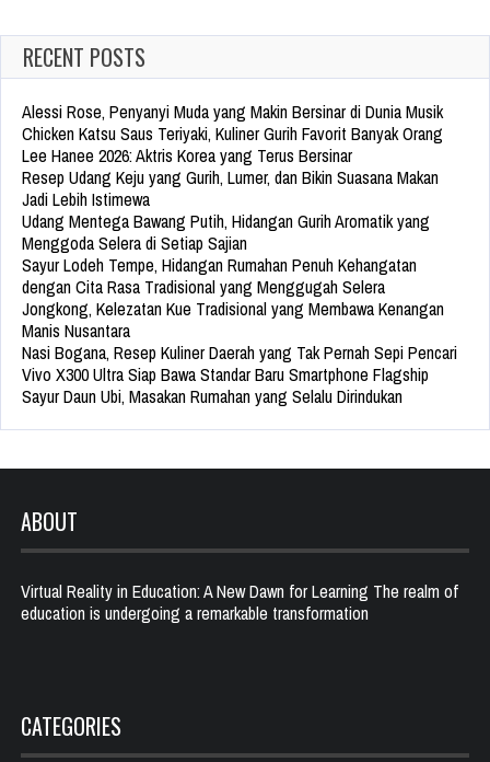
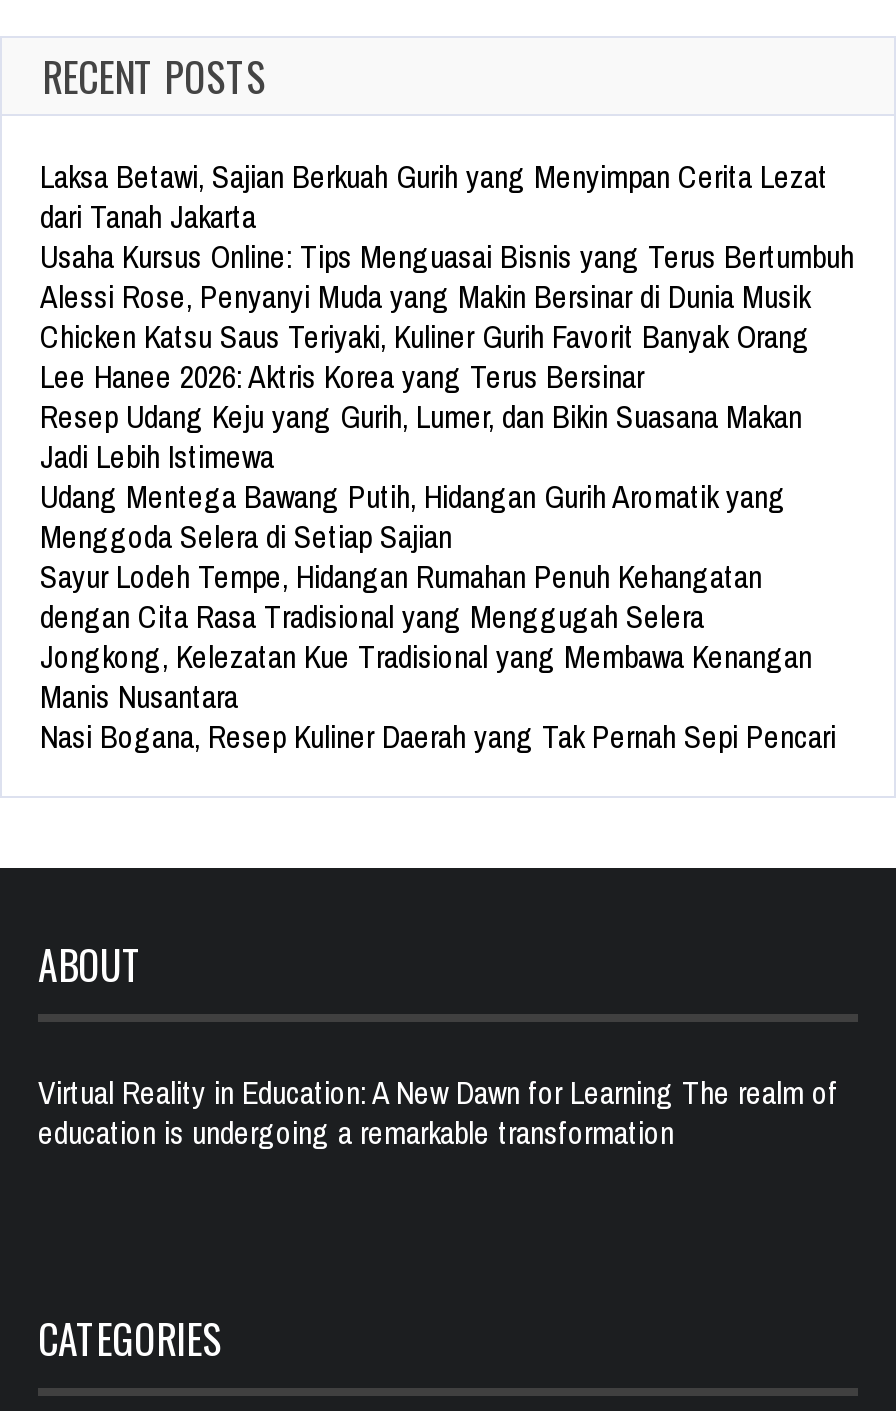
none -> [40,154,854,278] Laksa Betawi, Sajian Berkuah Gurih yang Menyimpan Cerita Lezat | dari Tanah Jakarta | Usaha Kursus Online: Tips Menguasai Bisnis yang Terus Bertumbuh
moved [22,100,457,365] -> [40,274,836,758]: Alessi Rose, Penyanyi Muda yang Makin Bersinar di Dunia Musik | Chicken Katsu Saus Teriyaki, Kuliner Gurih Favorit Banyak Orang | Lee Hanee 2026: Aktris Korea yang Terus Bersinar | ... | Manis Nusantara | Nasi Bogana, Resep Kuliner Daerah yang Tak Pernah Sepi Pencari
[22,363,429,409] Vivo X300 Ultra Siap Bawa Standar Baru Smartphone Flagship | Sayur Daun Ubi, Masakan Rumahan yang Selalu Dirindukan -> none

